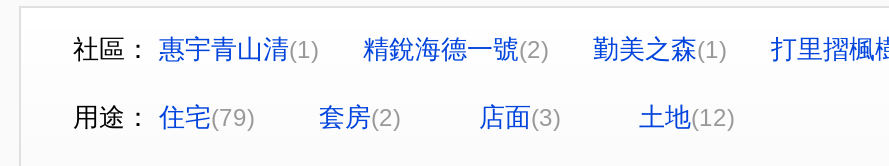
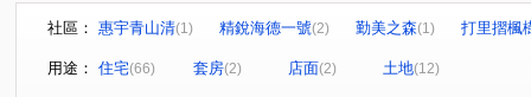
[73,102,255,132] 用途： 住宅(79) -> [47,59,155,77] 用途： 住宅(66)
[479,102,561,132] 店面(3) -> [288,59,337,77] 店面(2)

